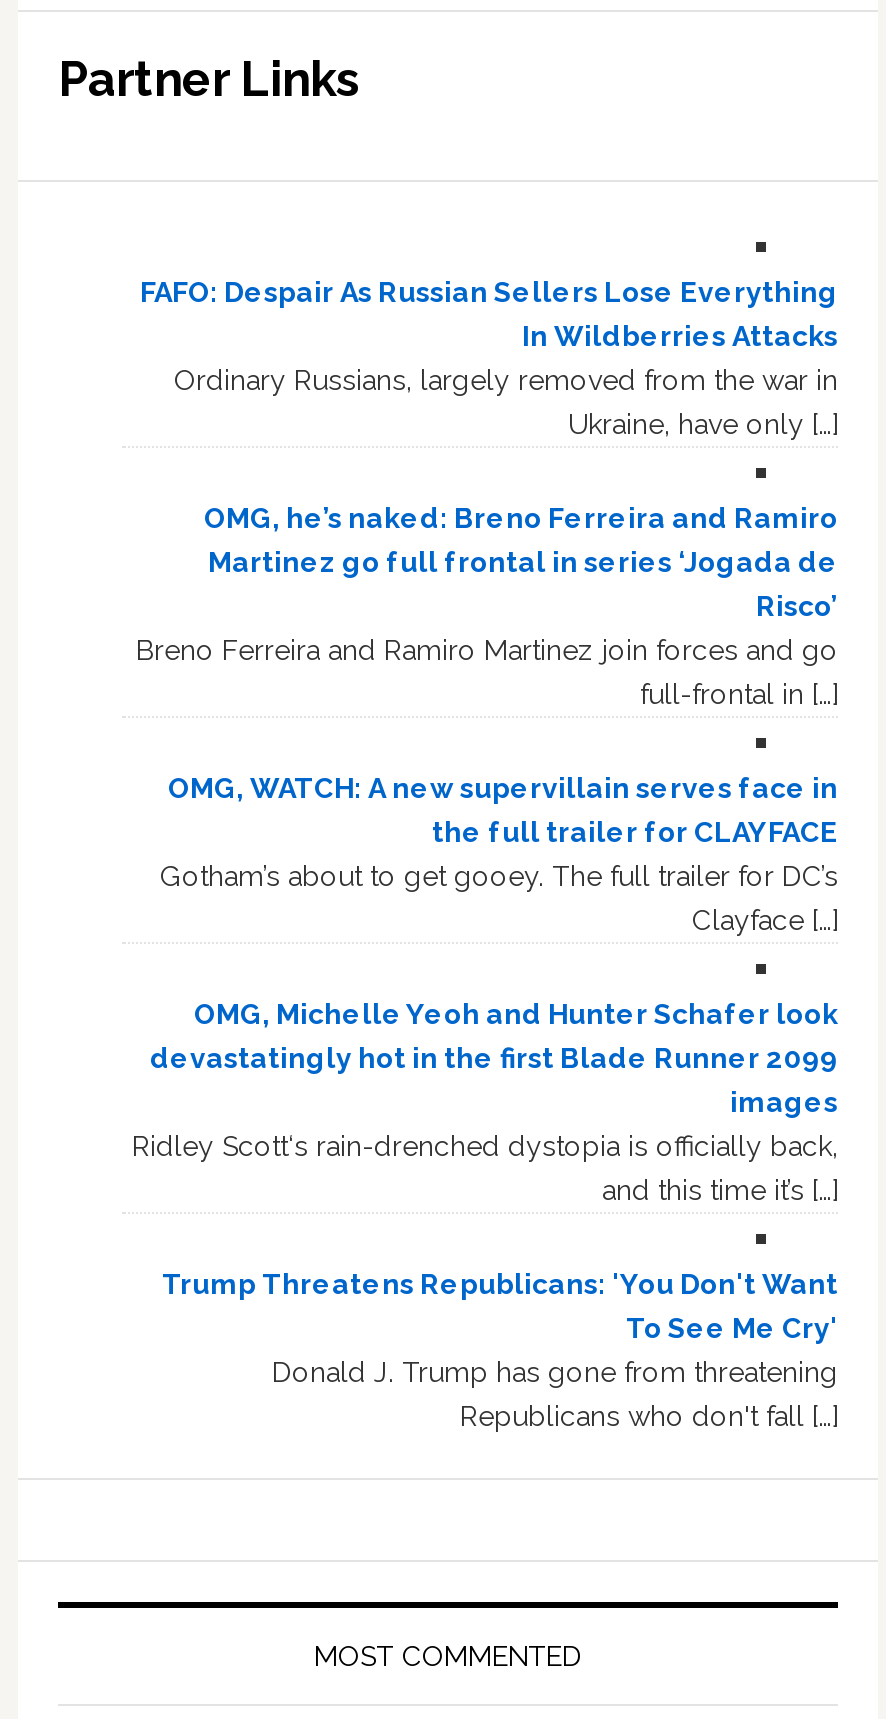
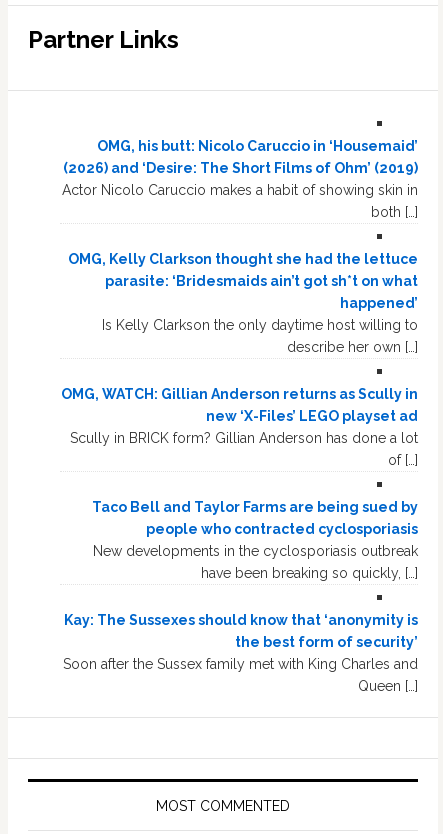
[140,276,838,440] FAFO: Despair As Russian Sellers Lose Everything | In Wildberries Attacks | Ordinary Russians, largely removed from the war in | Ukraine, have only […] -> [62,138,418,220] OMG, his butt: Nicolo Caruccio in ‘Housemaid’ | (2026) and ‘Desire: The Short Films of Ohm’ (2019) | Actor Nicolo Caruccio makes a habit of showing skin in | both […]
[136,502,838,710] OMG, he’s naked: Breno Ferreira and Ramiro | Martinez go full frontal in series ‘Jogada de | Risco’ | Breno Ferreira and Ramiro Martinez join forces and go | full-frontal in […] -> [68,251,418,355] OMG, Kelly Clarkson thought she had the lettuce | parasite: ‘Bridesmaids ain’t got sh*t on what | happened’ | Is Kelly Clarkson the only daytime host willing to | describe her own […]
[160,772,838,936] OMG, WATCH: A new supervillain serves face in | the full trailer for CLAYFACE | Gotham’s about to get gooey. The full trailer for DC’s | Clayface […] -> [61,386,418,468] OMG, WATCH: Gillian Anderson returns as Scully in | new ‘X-Files’ LEGO playset ad | Scully in BRICK form? Gillian Anderson has done a lot | of […]
[132,998,838,1206] OMG, Michelle Yeoh and Hunter Schafer look | devastatingly hot in the first Blade Runner 2099 | images | Ridley Scott‘s rain-drenched dystopia is officially back, | and this time it’s […] -> [92,499,418,581] Taco Bell and Taylor Farms are being sued by | people who contracted cyclosporiasis | New developments in the cyclosporiasis outbreak | have been breaking so quickly, […]
[162,1268,838,1432] Trump Threatens Republicans: 'You Don't Want | To See Me Cry' | Donald J. Trump has gone from threatening | Republicans who don't fall […] -> [63,612,418,694] Kay: The Sussexes should know that ‘anonymity is | the best form of security’ | Soon after the Sussex family met with King Charles and | Queen […]

